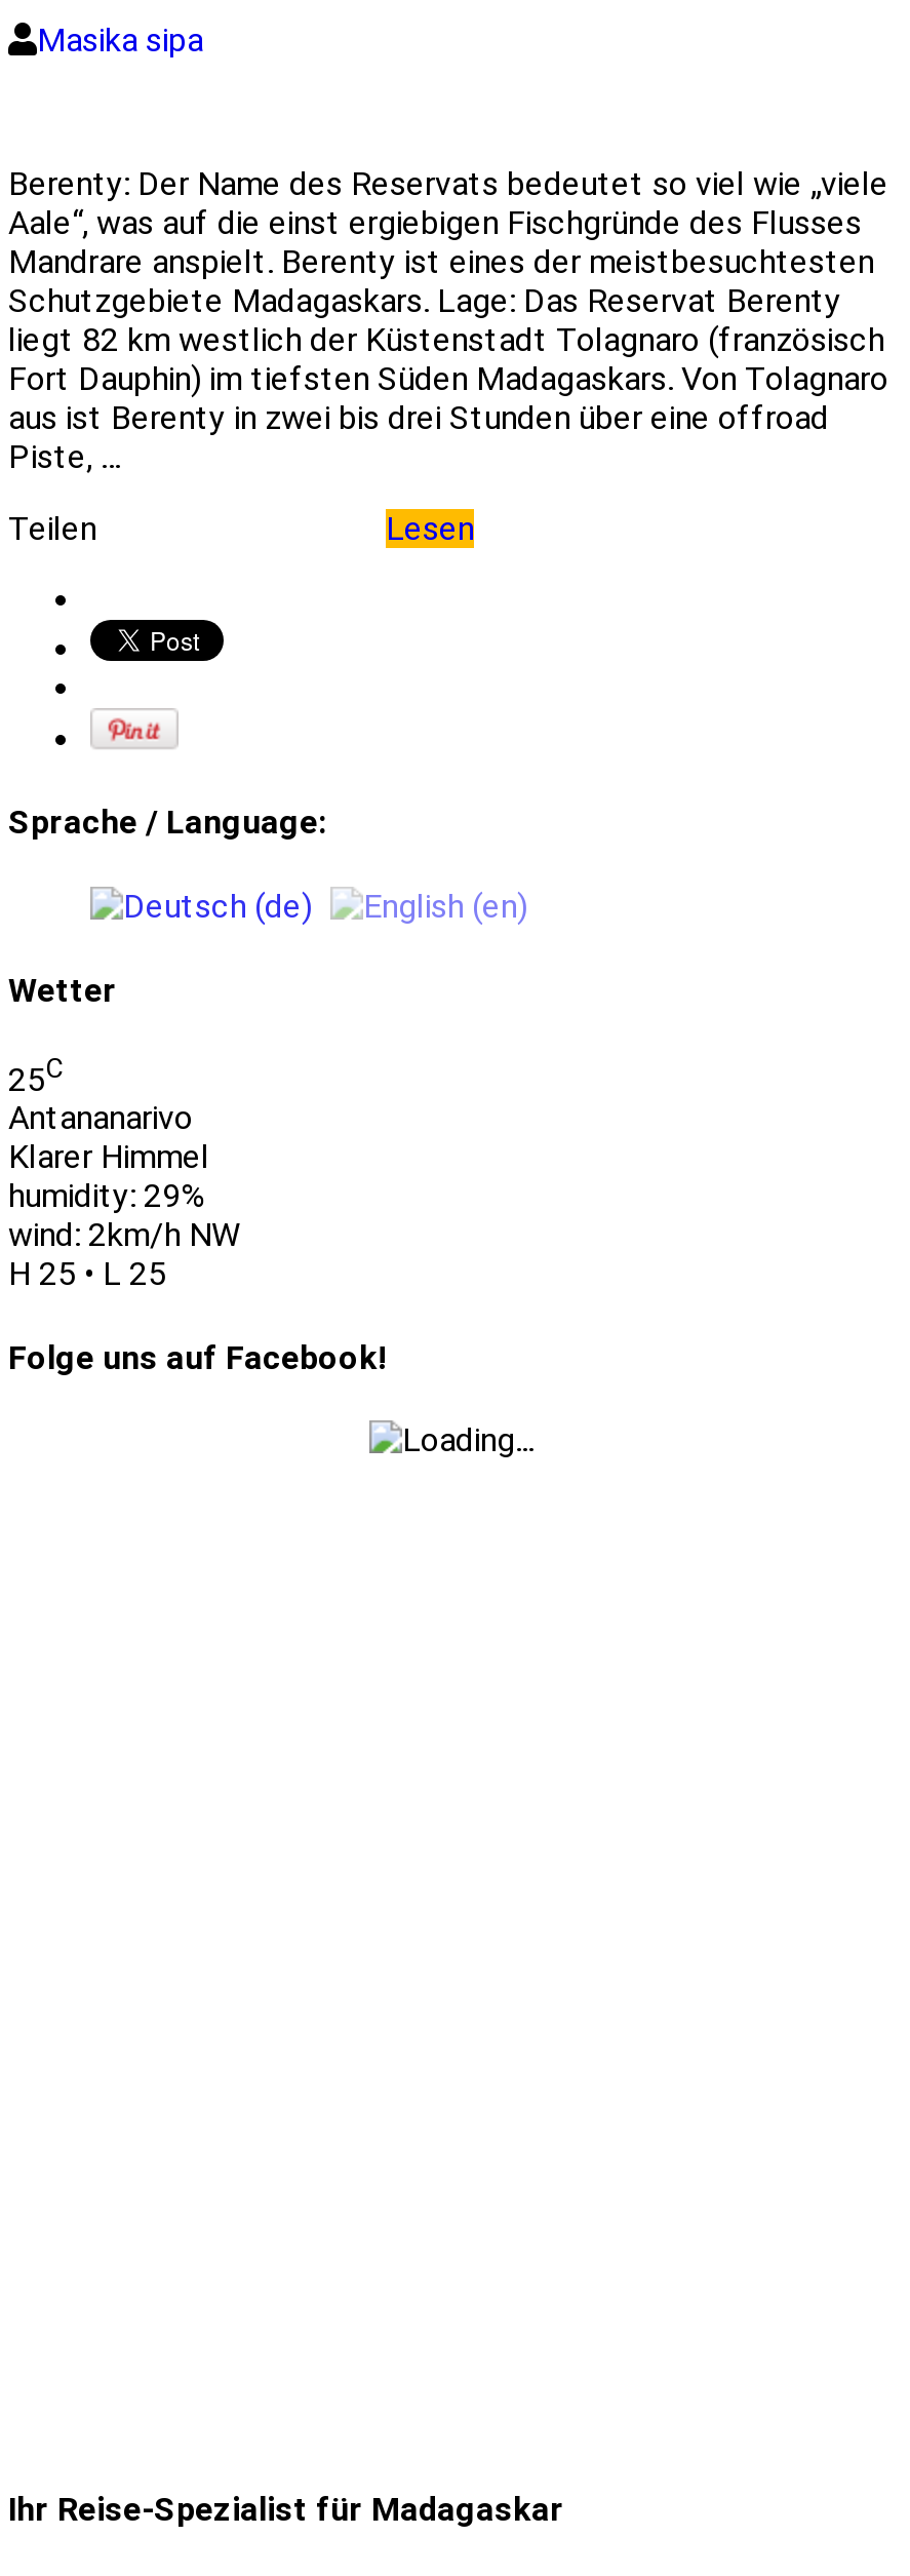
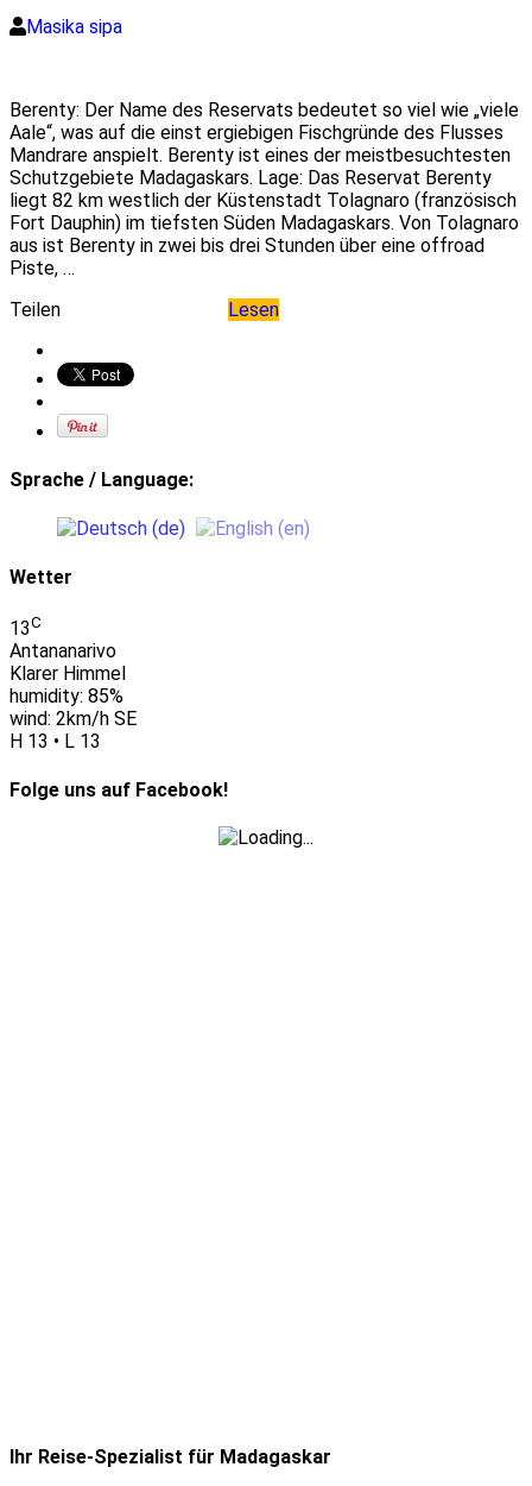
[8,1053,64,1099] 25C -> [9,613,42,640] 13C
[8,1177,205,1216] humidity: 29% -> [9,685,123,708] humidity: 85%
[8,1216,240,1255] wind: 2km/h NW -> [9,708,137,730] wind: 2km/h SE
[8,1255,166,1294] H 25 • L 25 -> [9,730,101,753] H 13 • L 13

